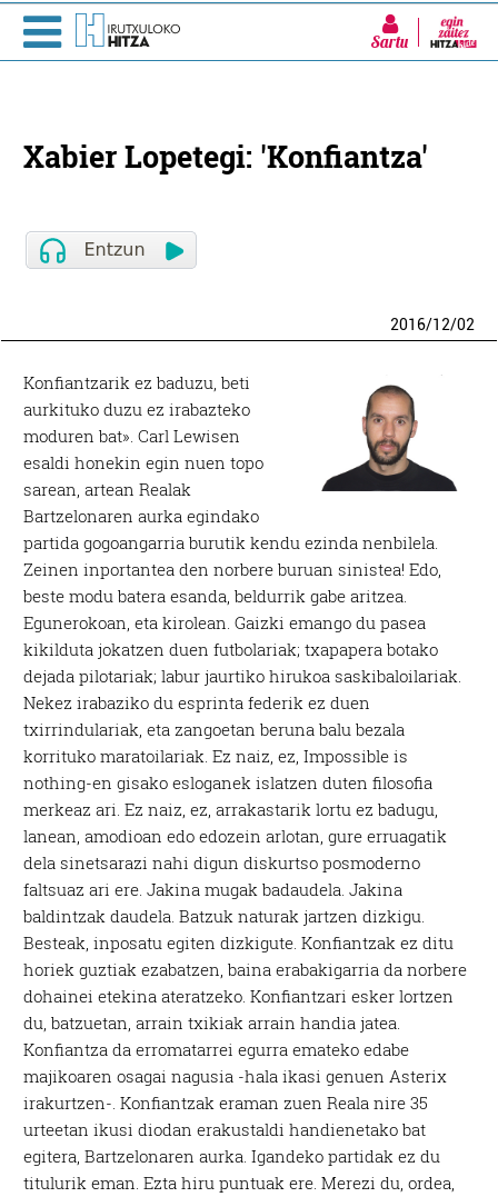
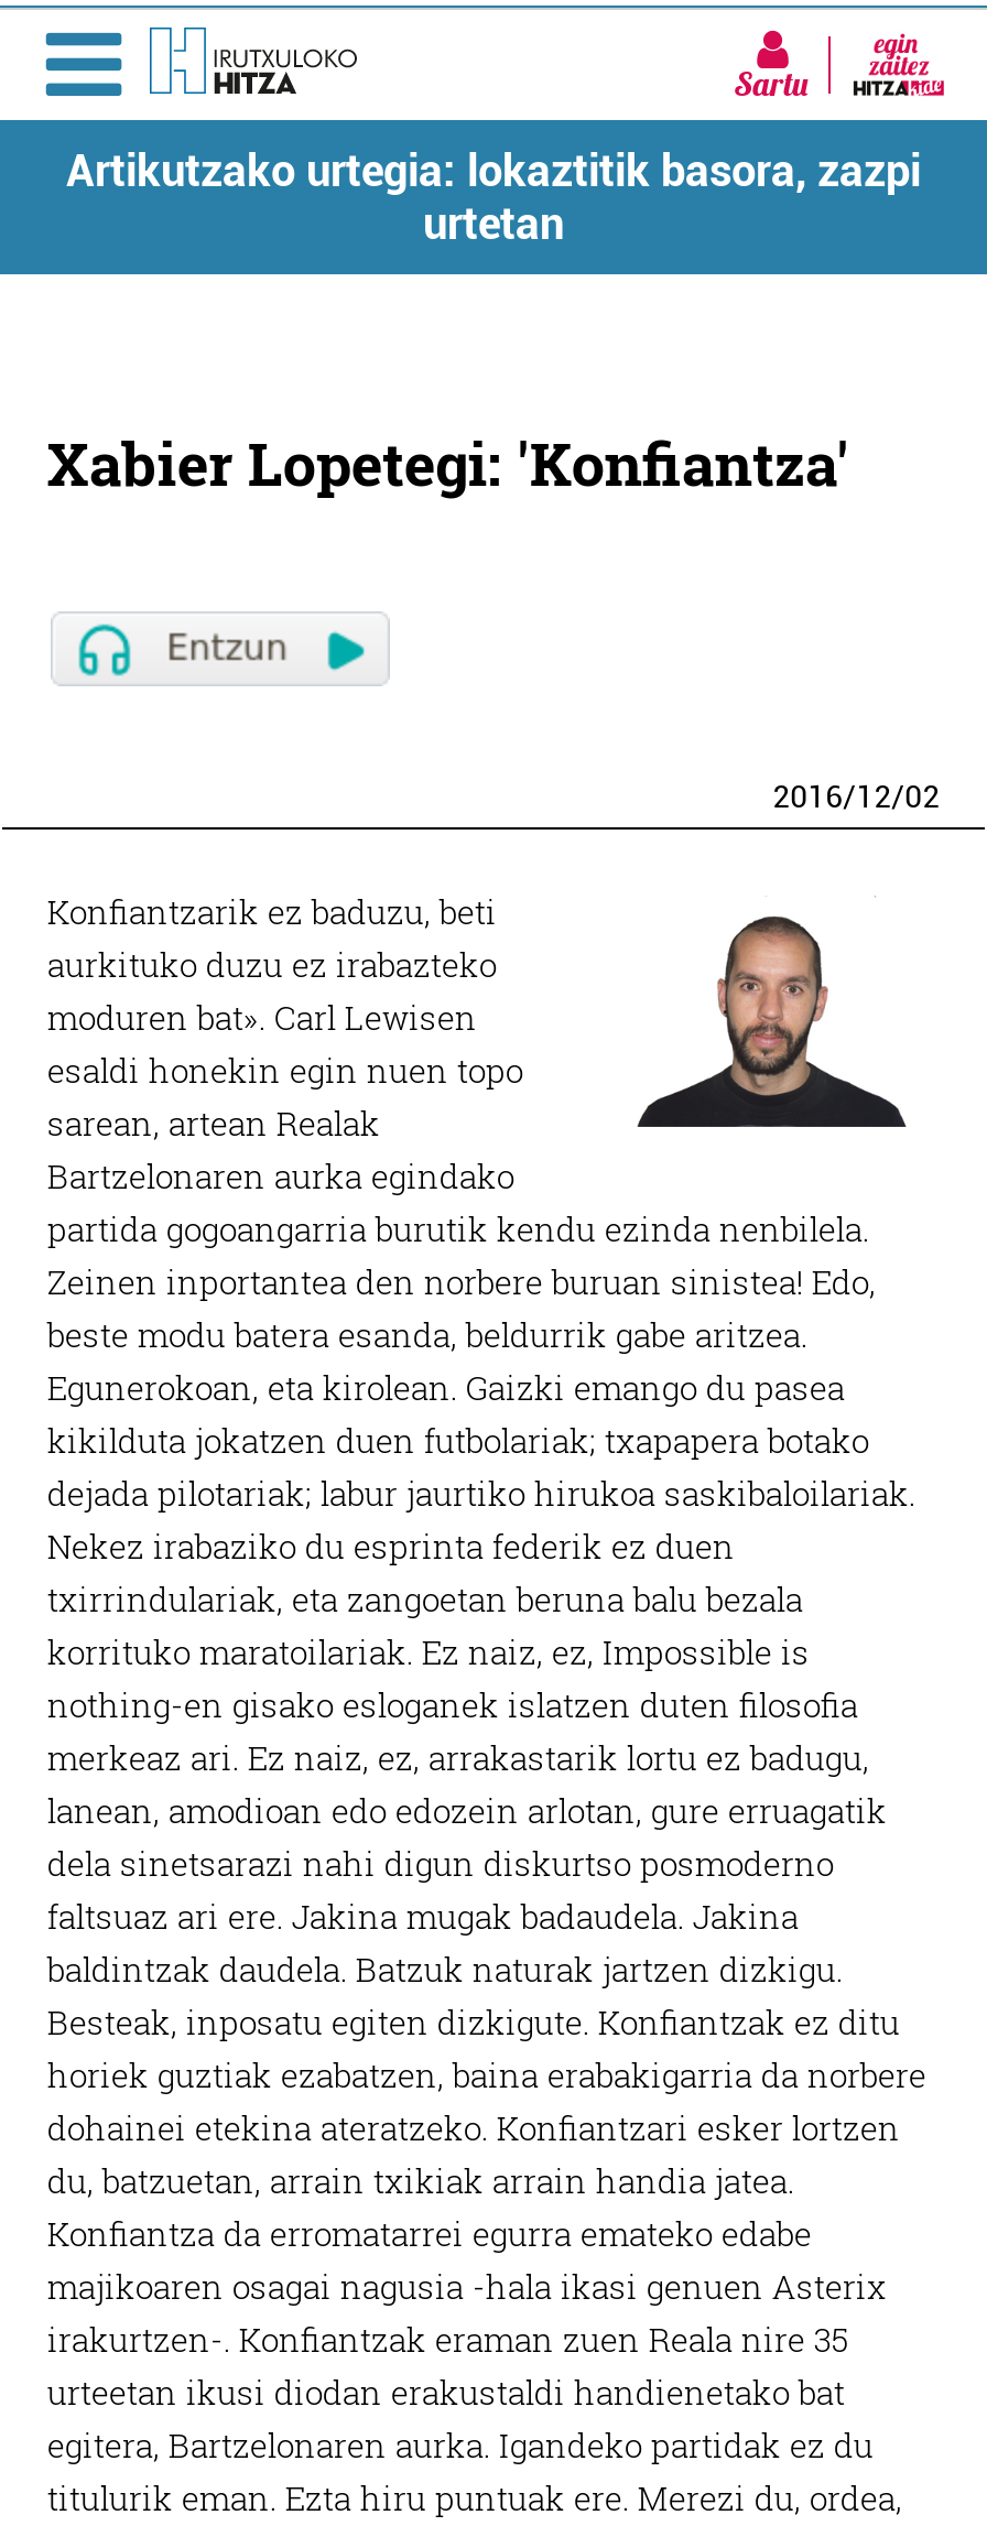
none -> [66,144,921,250] Artikutzako urtegia: lokaztitik basora, zazpi | urtetan

